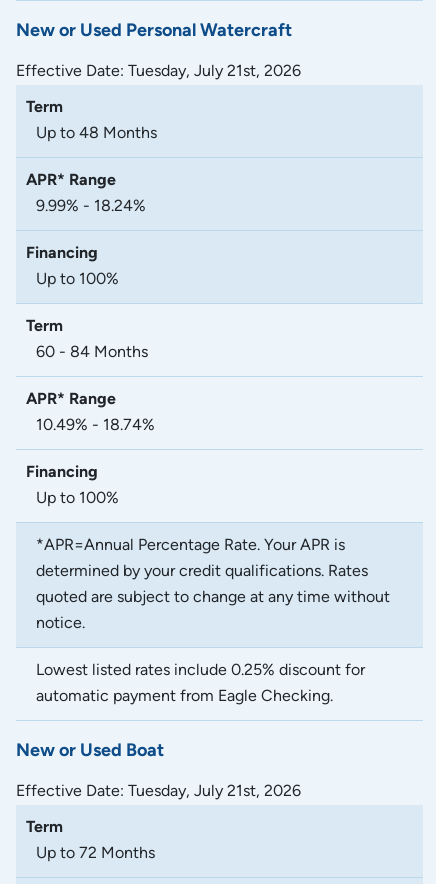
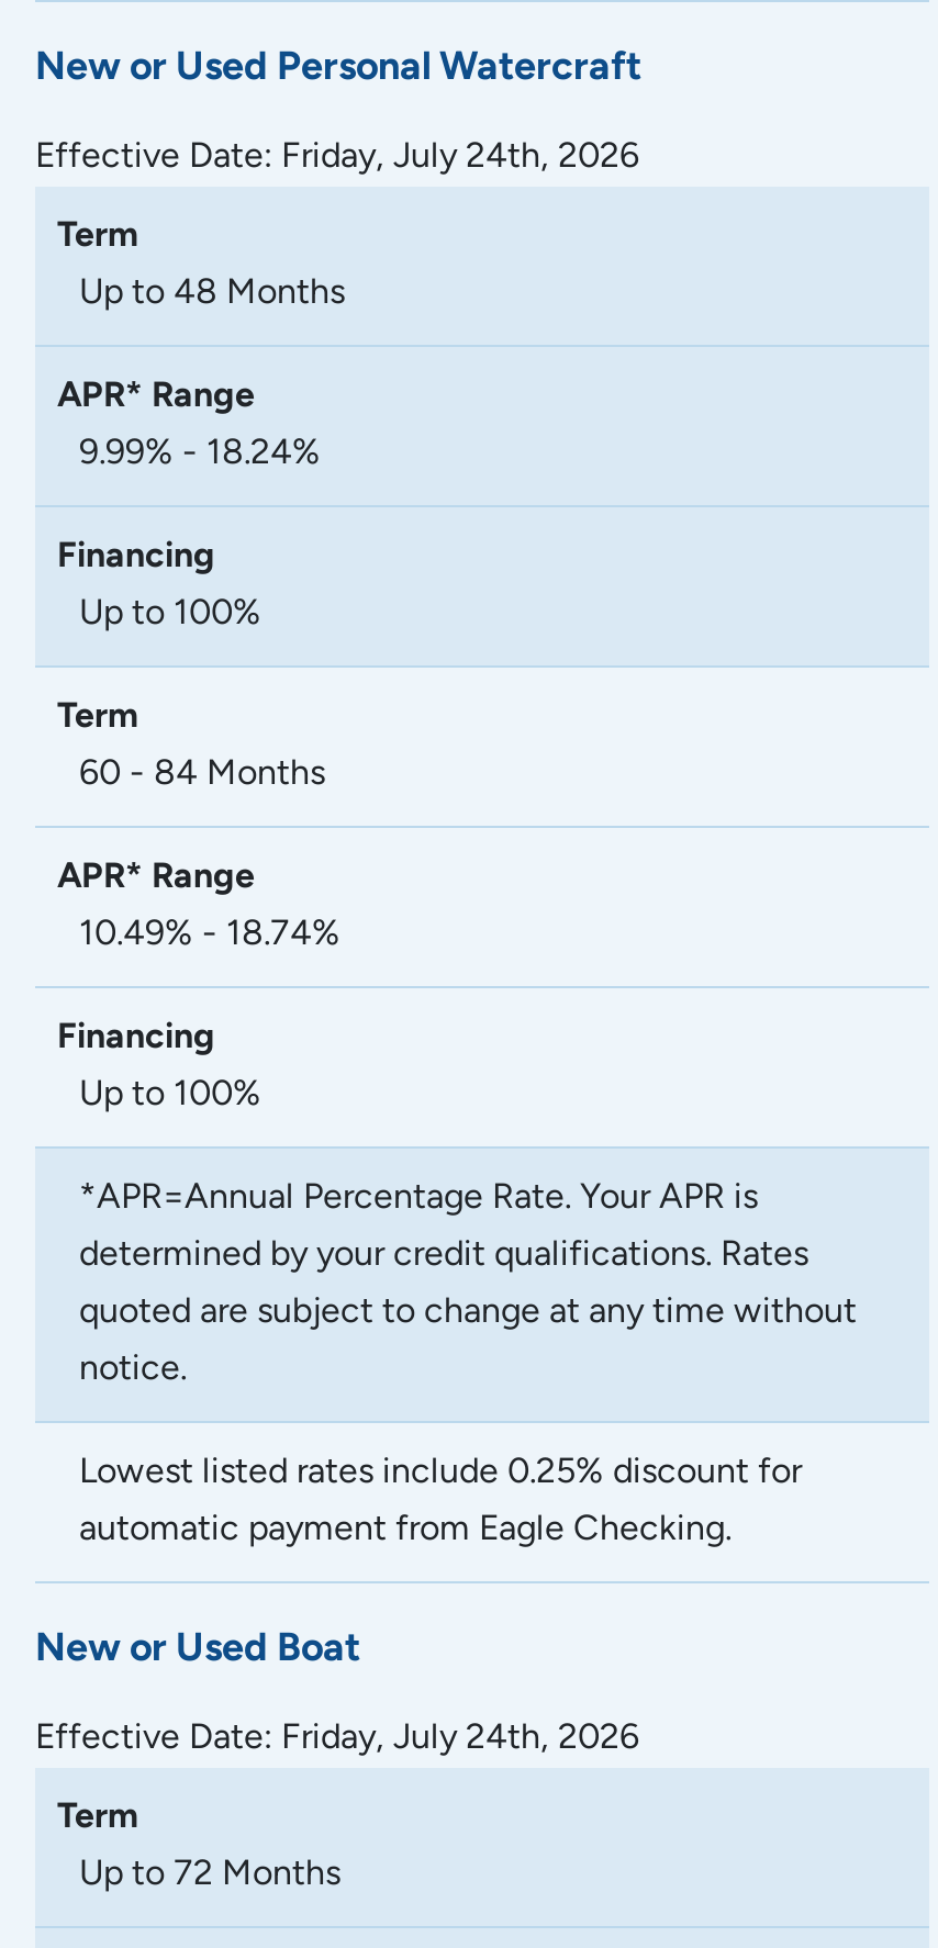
[16,64,301,80] Effective Date: Tuesday, July 21st, 2026 -> [35,141,639,176] Effective Date: Friday, July 24th, 2026
[16,784,301,800] Effective Date: Tuesday, July 21st, 2026 -> [35,1722,639,1757] Effective Date: Friday, July 24th, 2026

